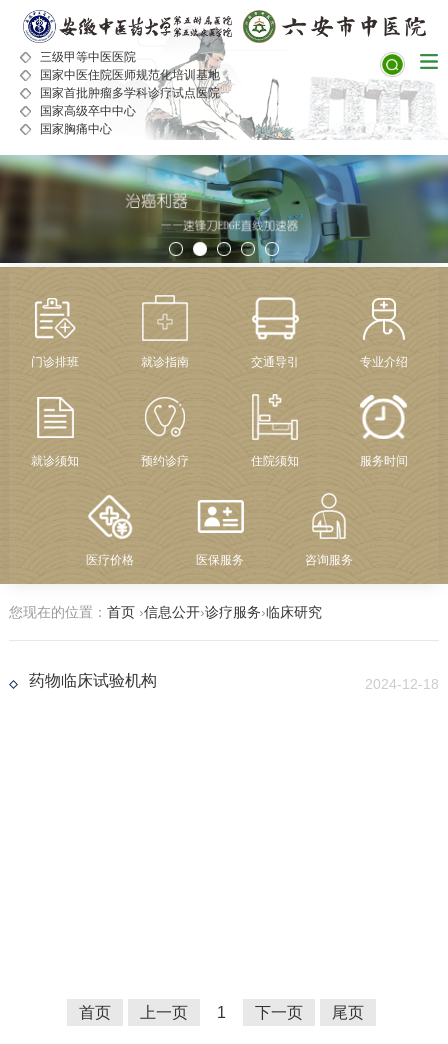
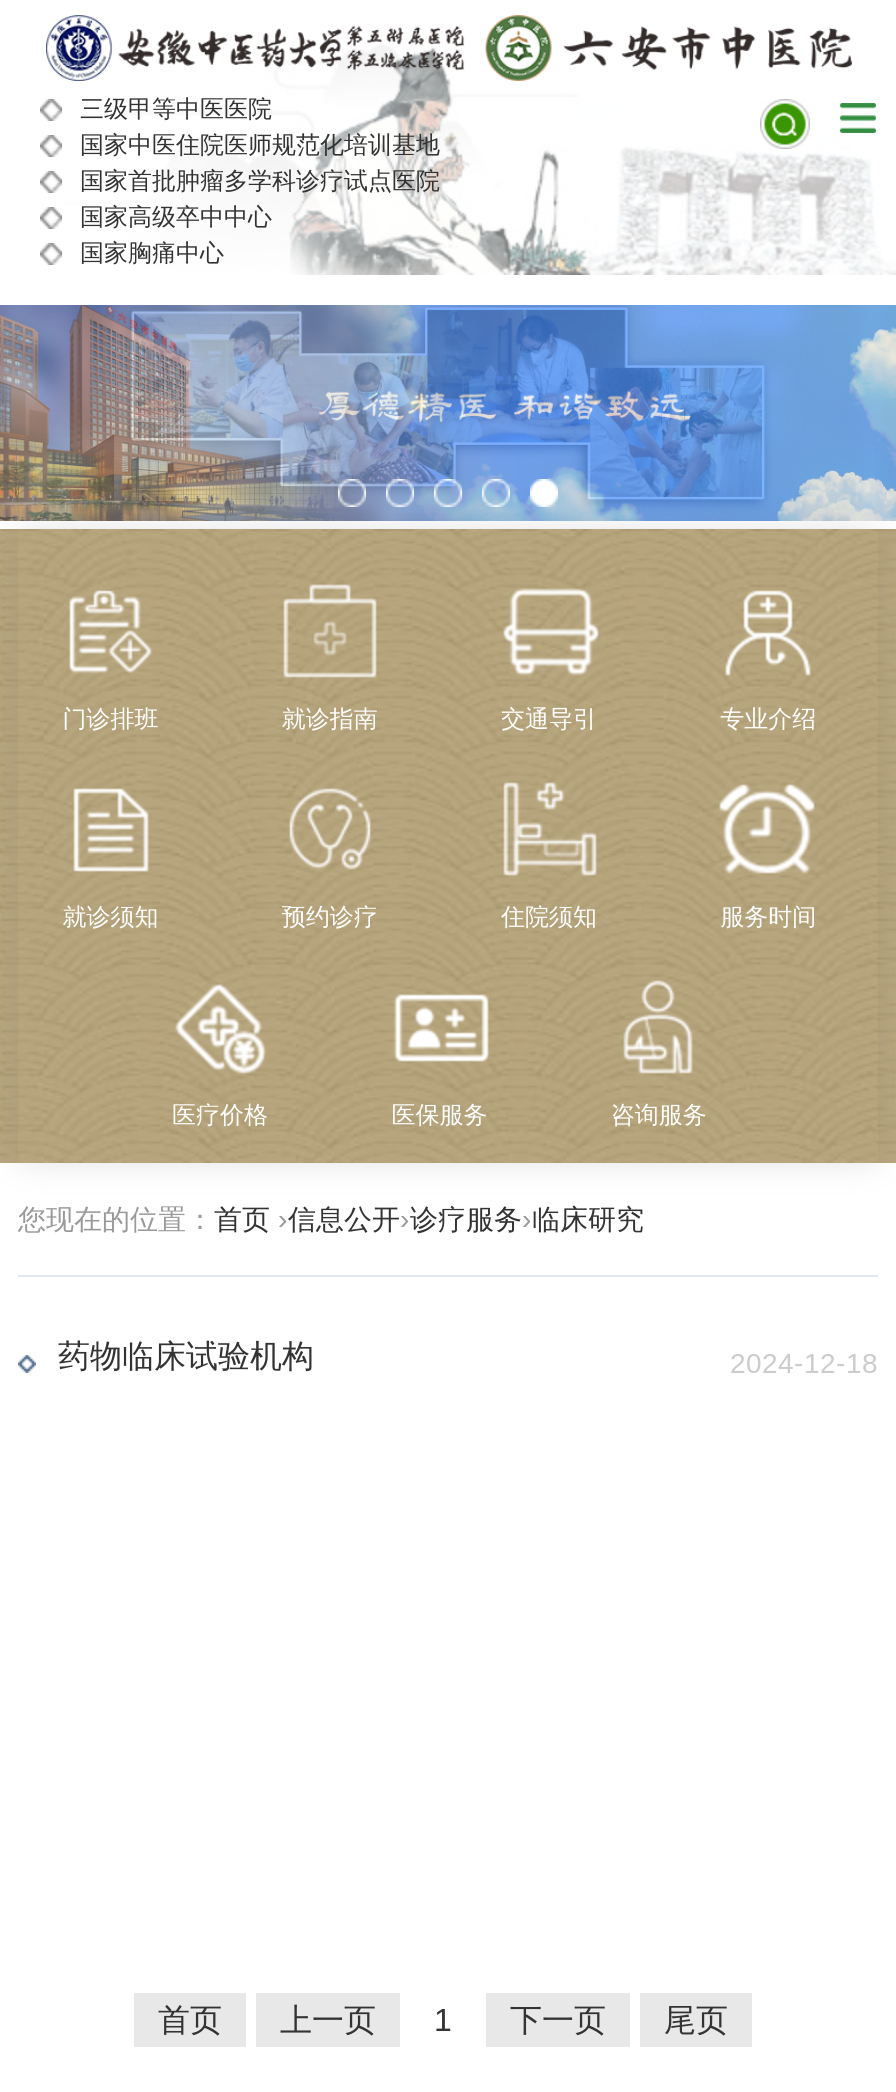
[3,154,445,264] [image] -> [6,303,890,523] [image]

